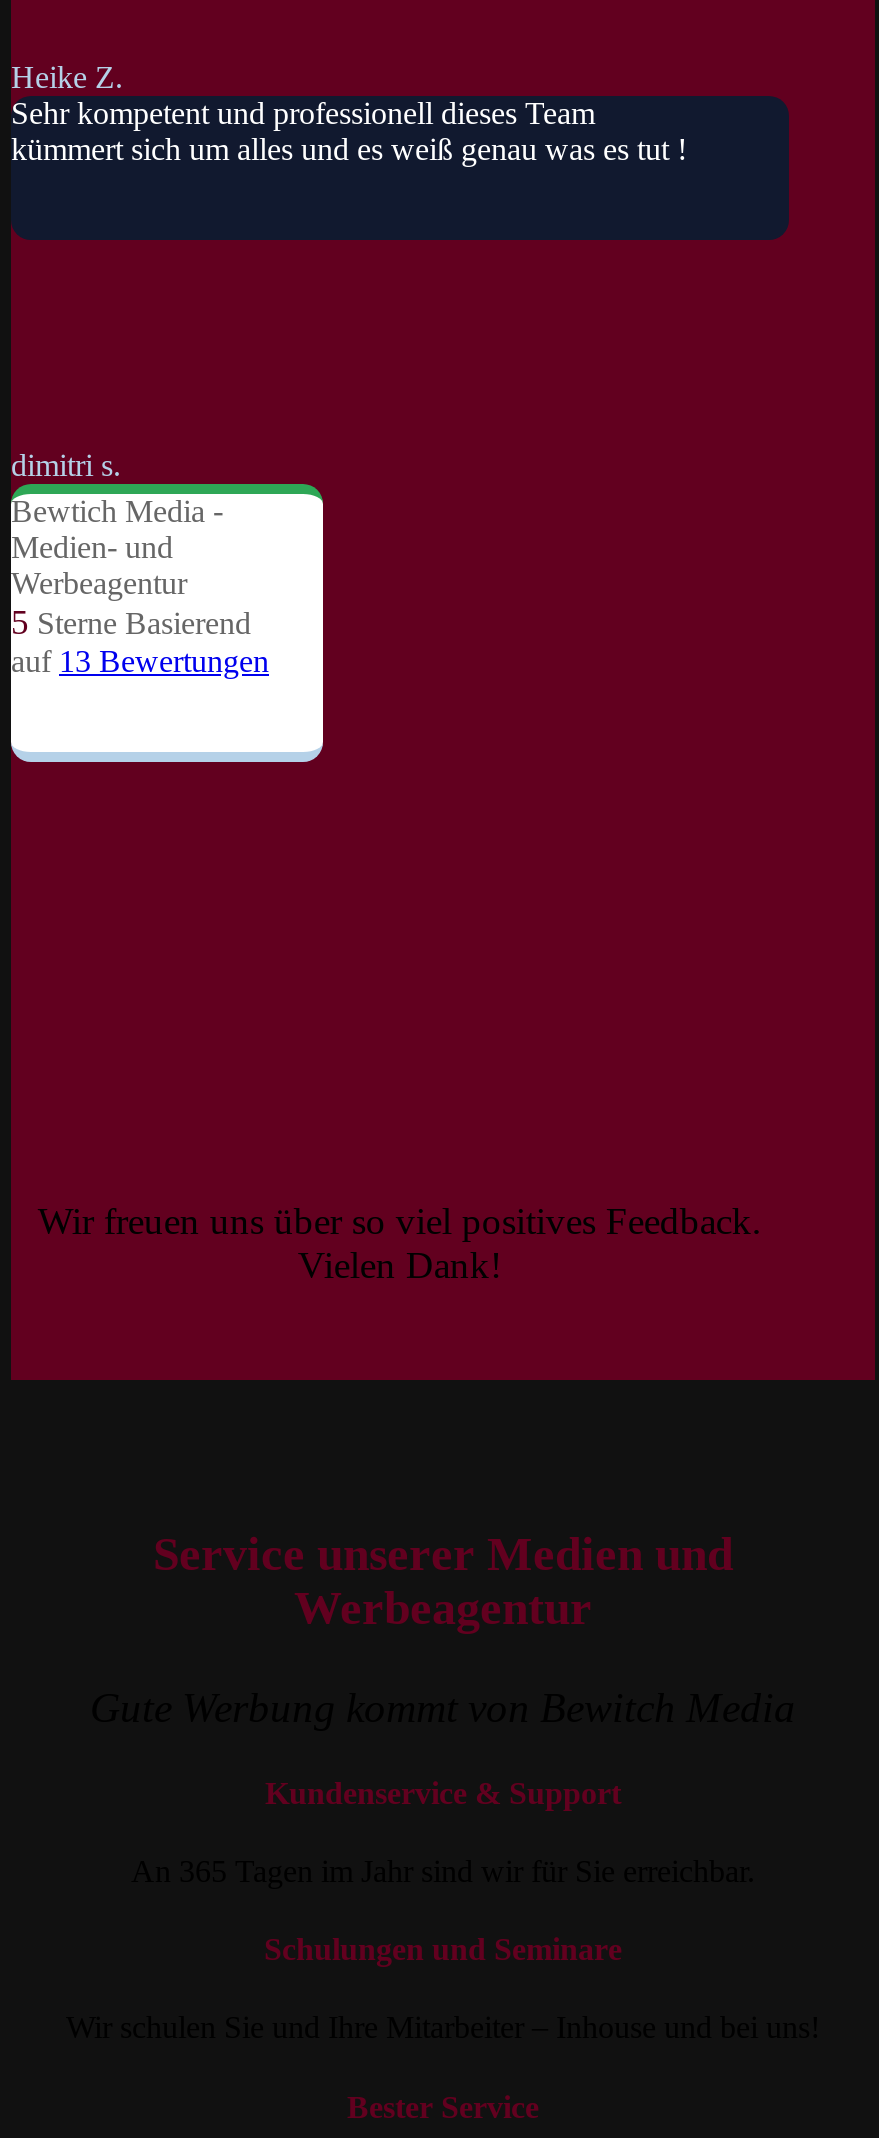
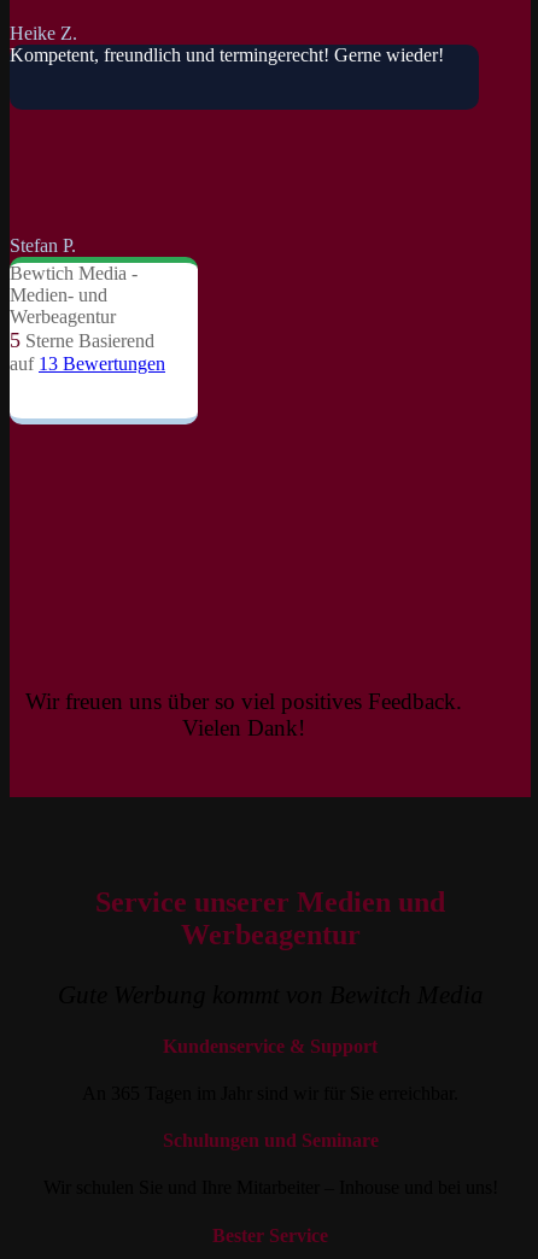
[11,96,687,166] Sehr kompetent und professionell dieses Team | kümmert sich um alles und es weiß genau was es tut ! -> [10,45,444,65] Kompetent, freundlich und termingerecht! Gerne wieder!
[11,448,121,482] dimitri s. -> [10,235,76,256] Stefan P.

